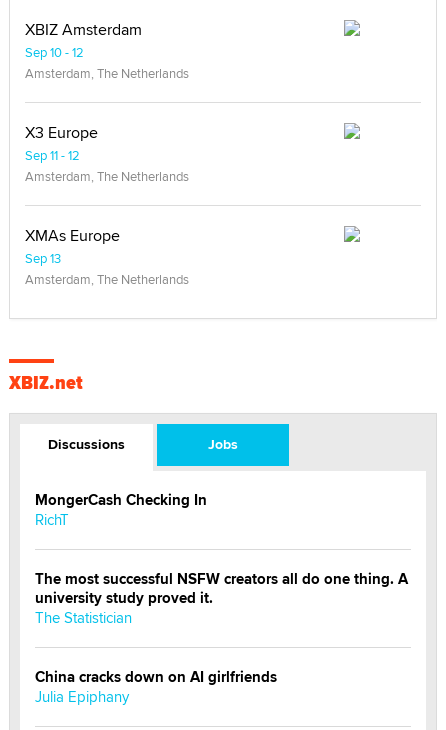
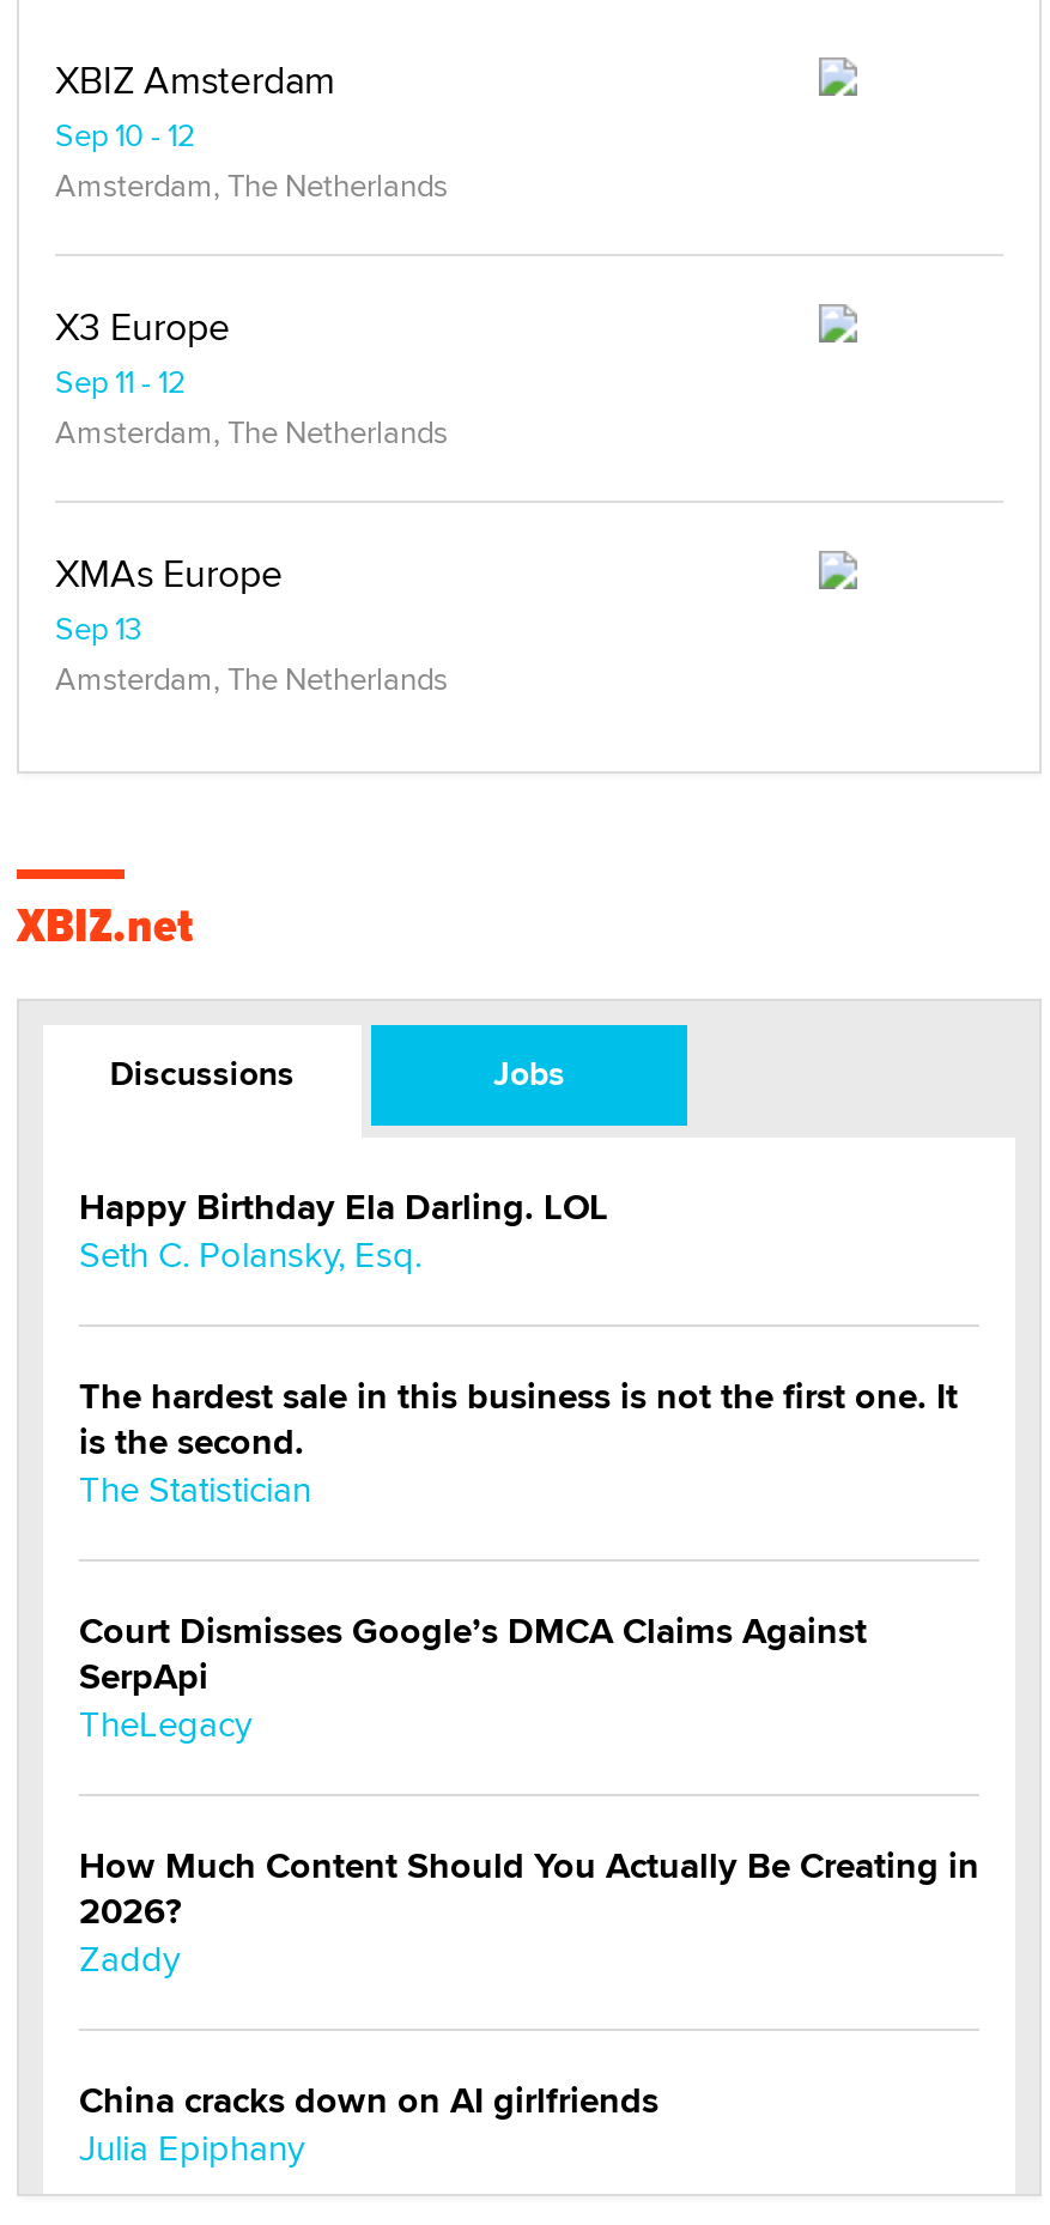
[35,489,207,530] MongerCash Checking In | RichT -> [79,1181,608,1279] Happy Birthday Ela Darling. LOL | Seth C. Polansky, Esq.
[35,568,408,609] The most successful NSFW creators all do one thing. A | university study proved it. -> [79,1370,958,1469] The hardest sale in this business is not the first one. It | is the second.
none -> [79,1605,979,1984] Court Dismisses Google’s DMCA Claims Against | SerpApi | TheLegacy | How Much Content Should You Actually Be Creating in | 2026? | Zaddy

